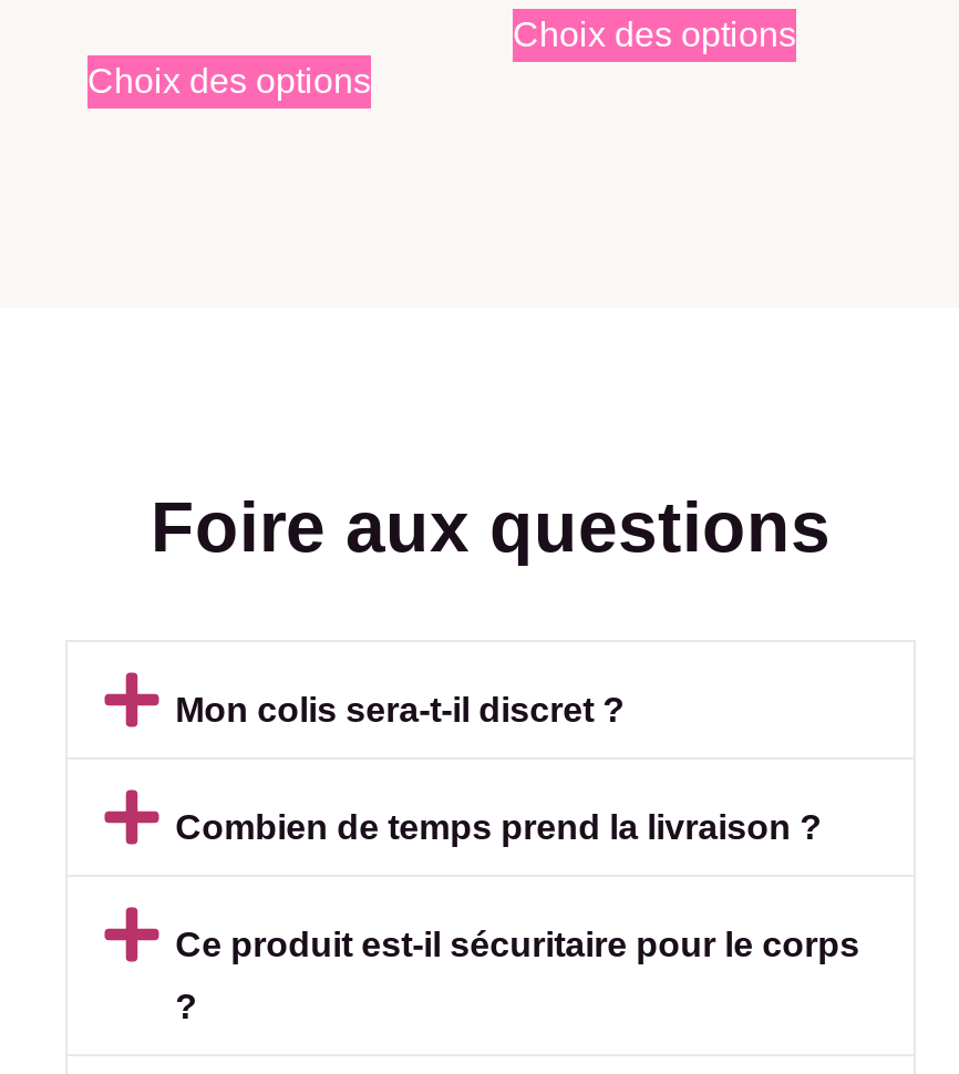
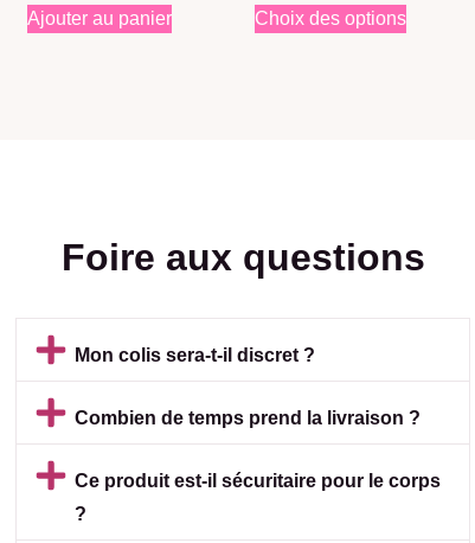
[87,62,371,100] Choix des options -> [27,8,172,28] Ajouter au panier

